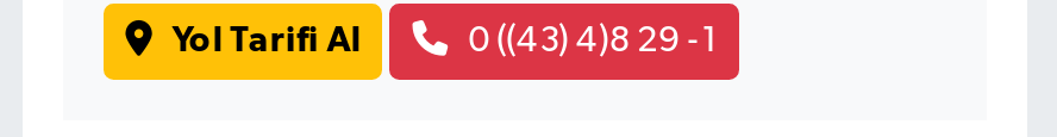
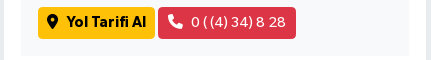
[468,22,716,58] 0 ((43) 4)8 29 -1 -> [191,15,286,30] 0 ( (4) 34) 8 28

